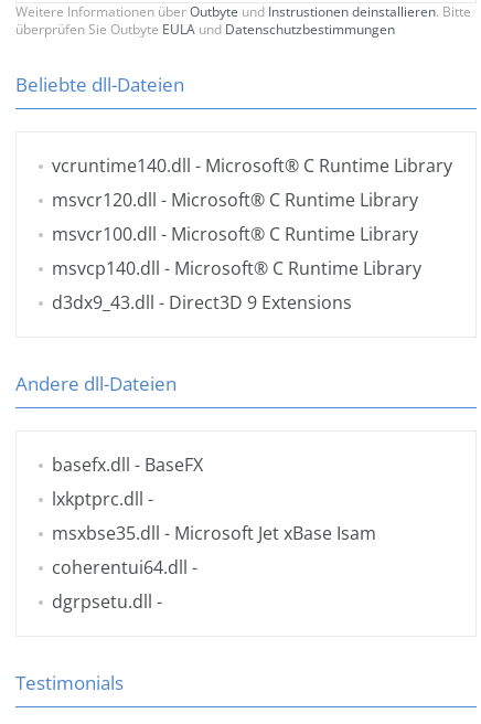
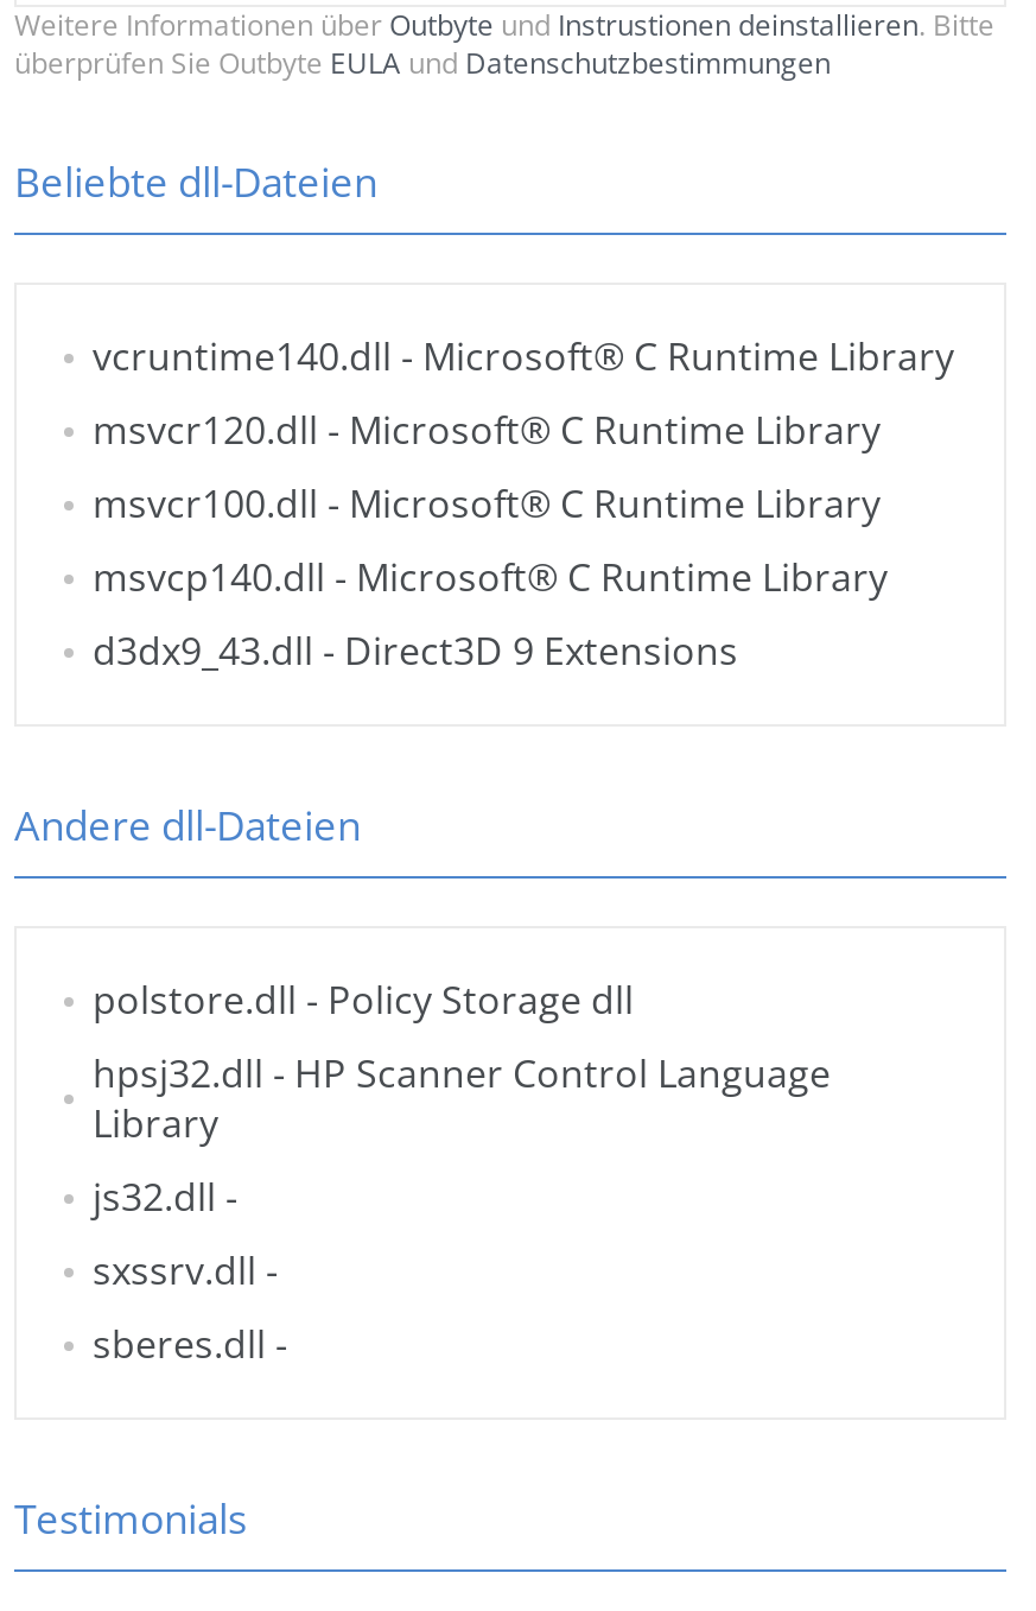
[52,453,376,614] basefx.dll - BaseFX | lxkptprc.dll - | msxbse35.dll - Microsoft Jet xBase Isam | coherentui64.dll - | dgrpsetu.dll - -> [93,974,831,1370] polstore.dll - Policy Storage dll | hpsj32.dll - HP Scanner Control Language | Library | js32.dll - | sxssrv.dll - | sberes.dll -

